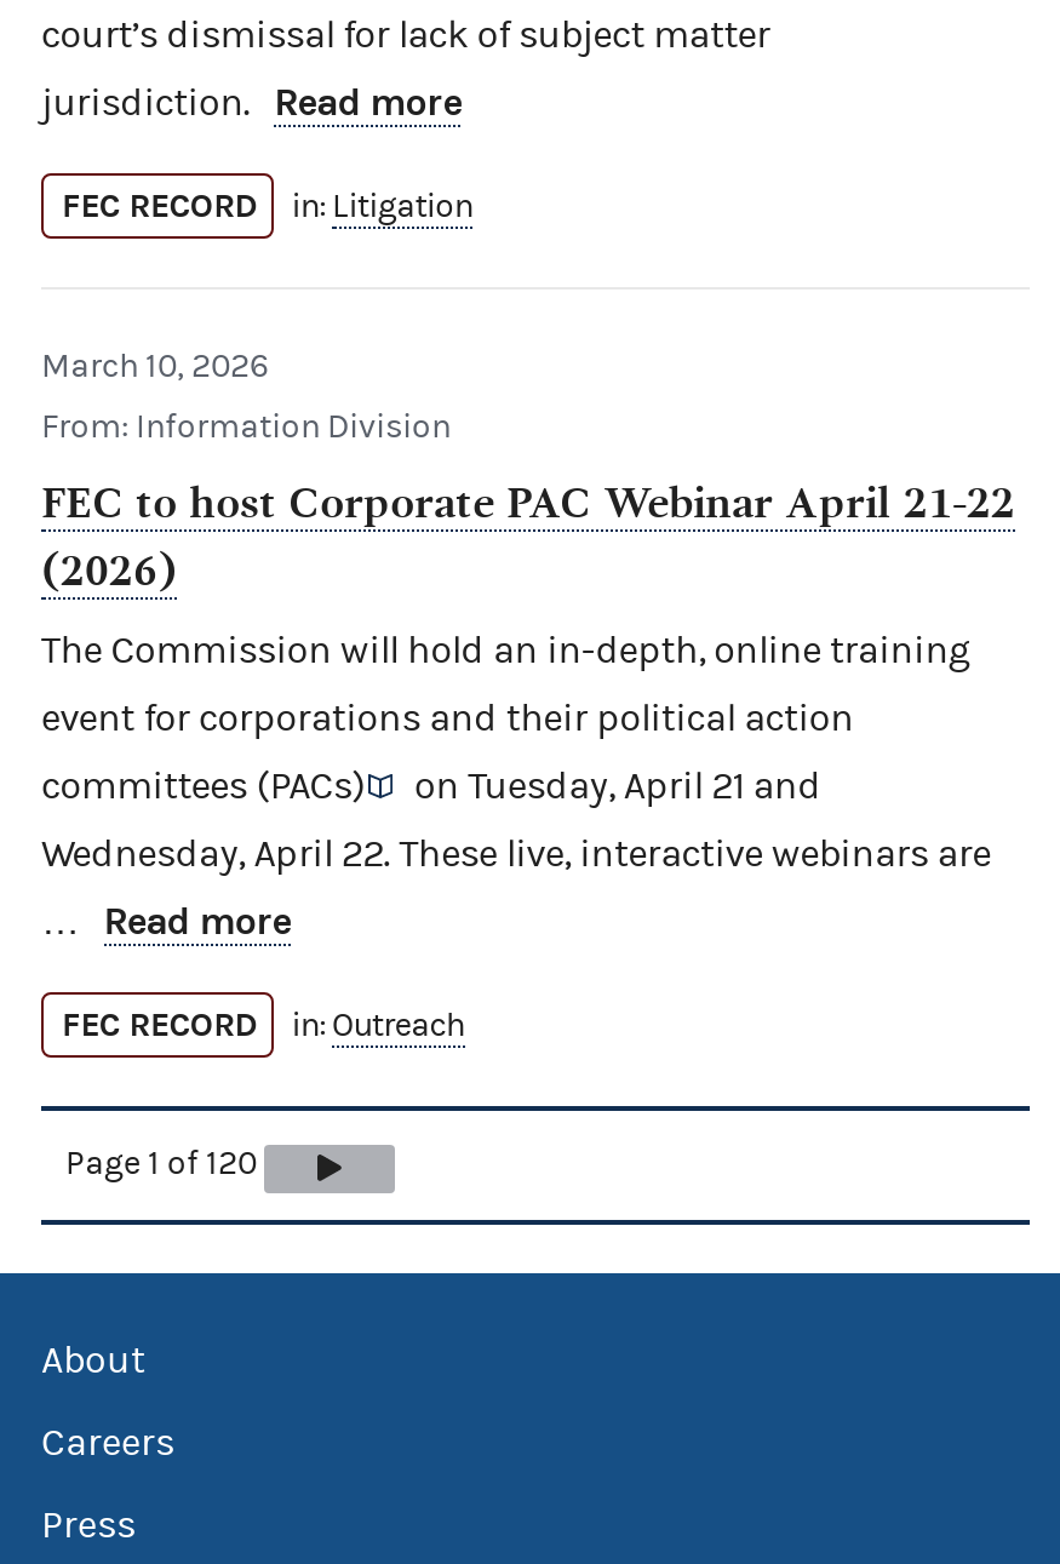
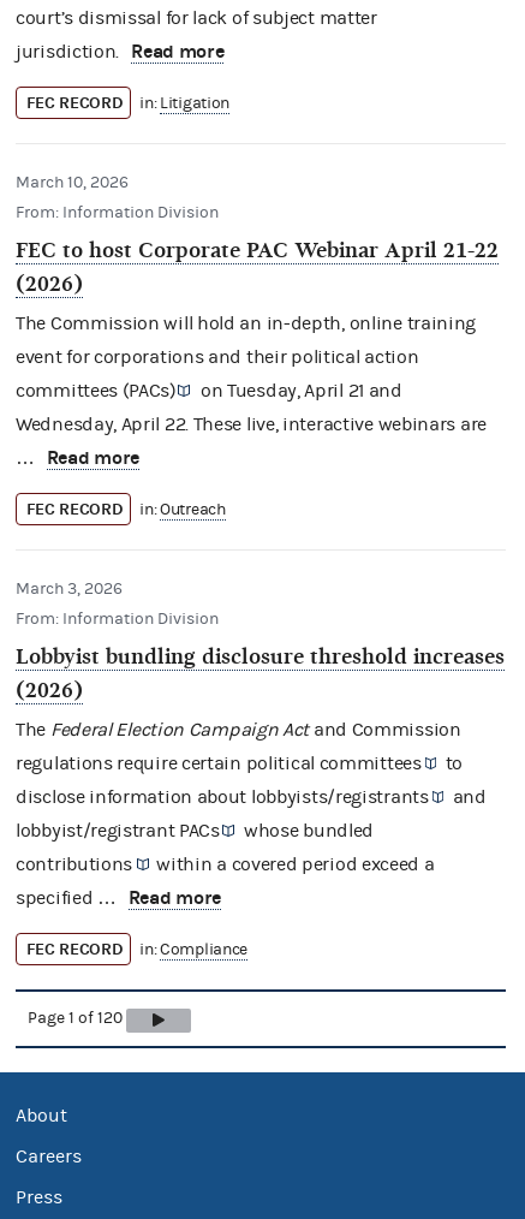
none -> [16,579,505,959] March 3, 2026 | From: Information Division | Lobbyist bundling disclosure threshold increases | (2026) | The Federal Election Campaign Act and Commission | regulations require certain political committees | to | disclose information about lobbyists/registrants | and | lobbyist/registrant PACs | whose bundled | contributions | within a covered period exceed a | specified … Read more | FEC RECORD | in: Compliance

